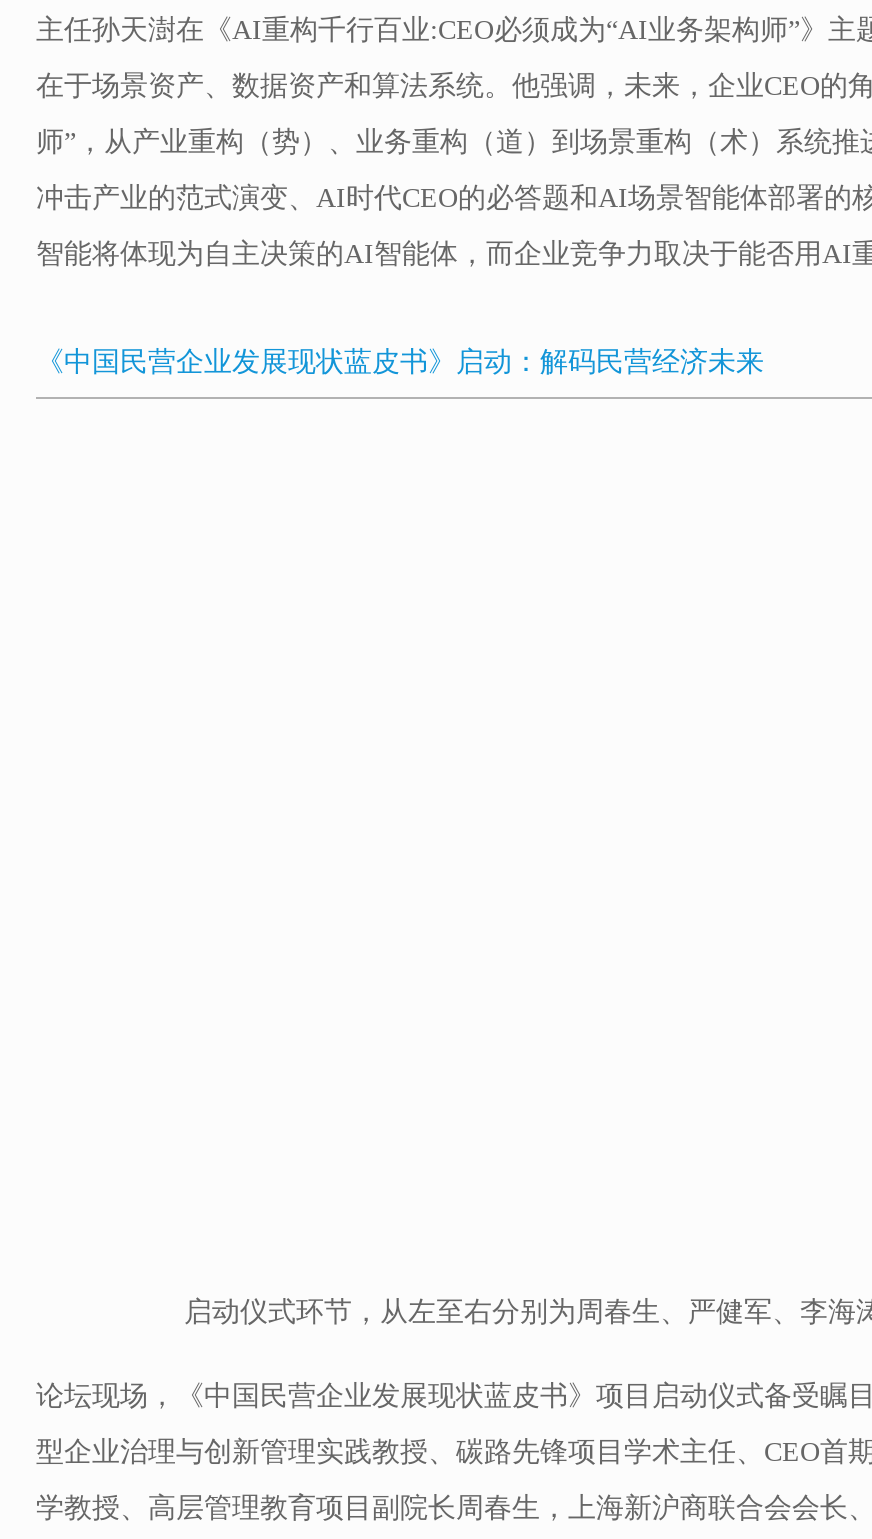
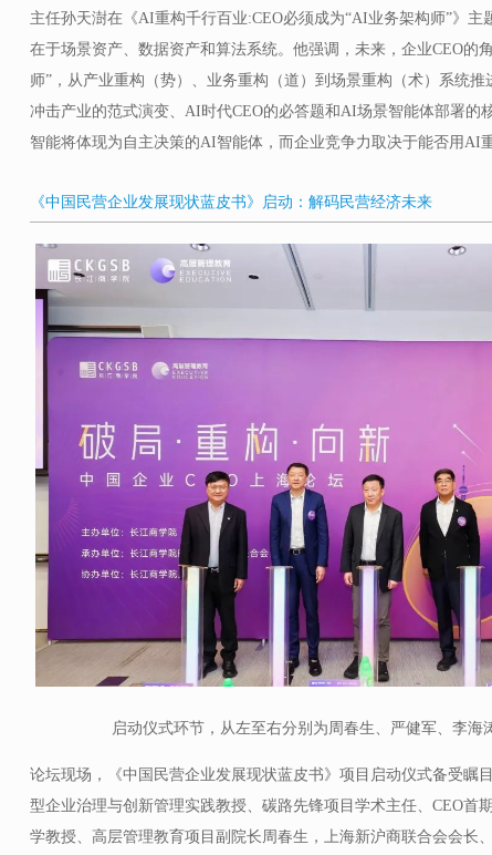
none -> [34,243,489,688] [image]

